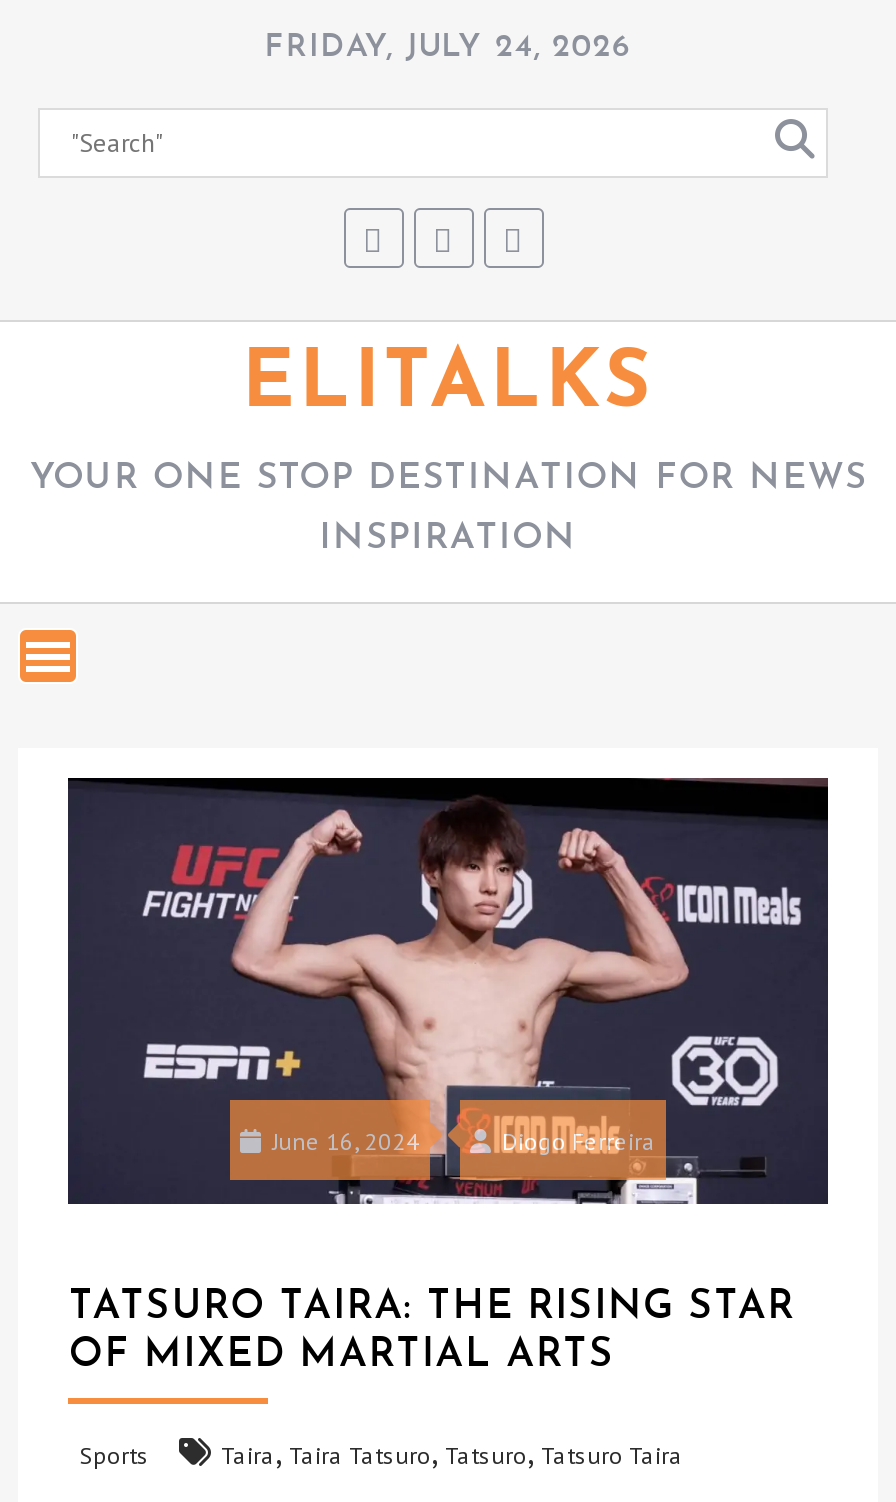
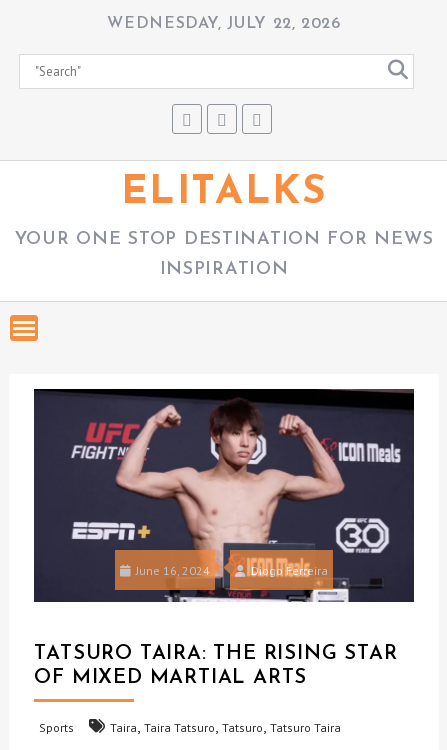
[265,32,631,64] FRIDAY, JULY 24, 2026 -> [107,16,341,32] WEDNESDAY, JULY 22, 2026

